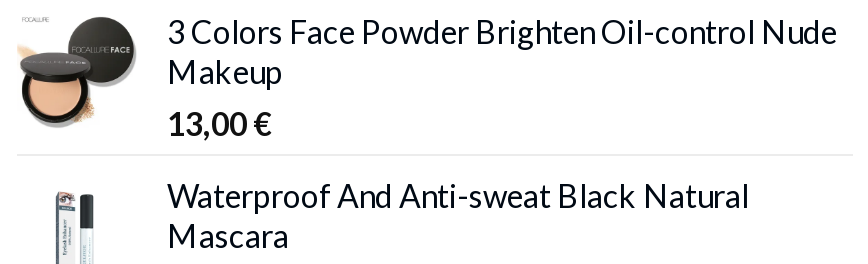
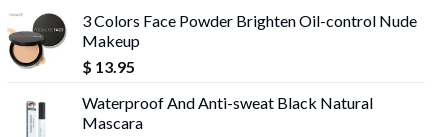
[167,104,271,142] 13,00 € -> [82,57,135,76] $13.95

